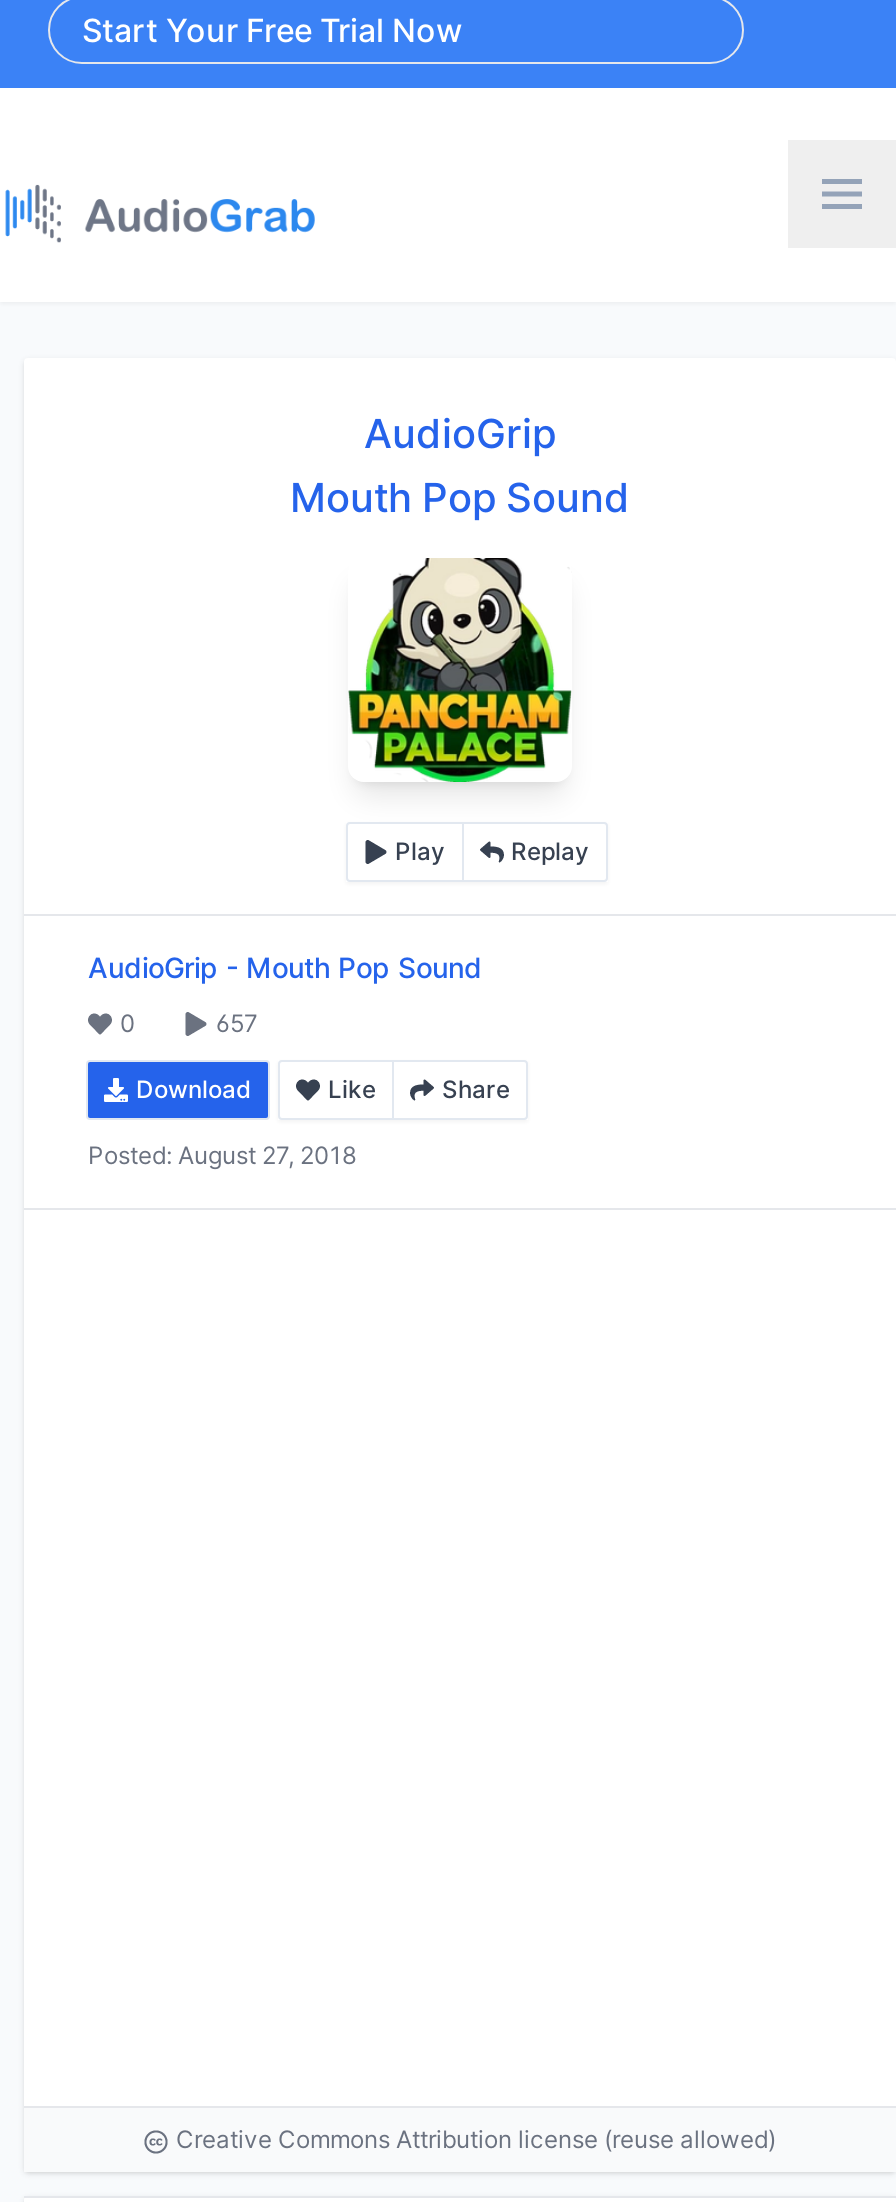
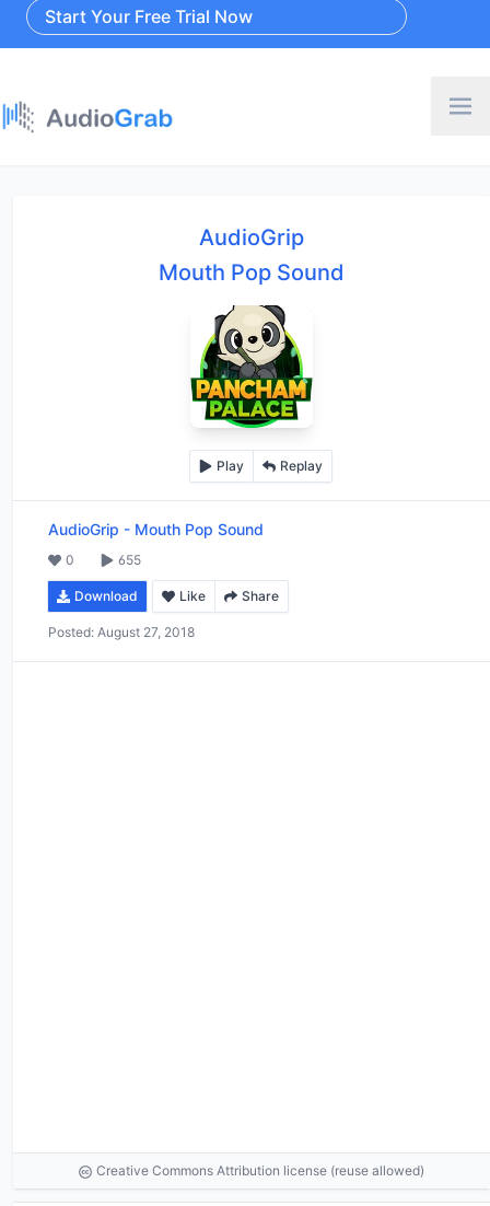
[216,1008,258,1038] 657 -> [118,552,141,568] 655

